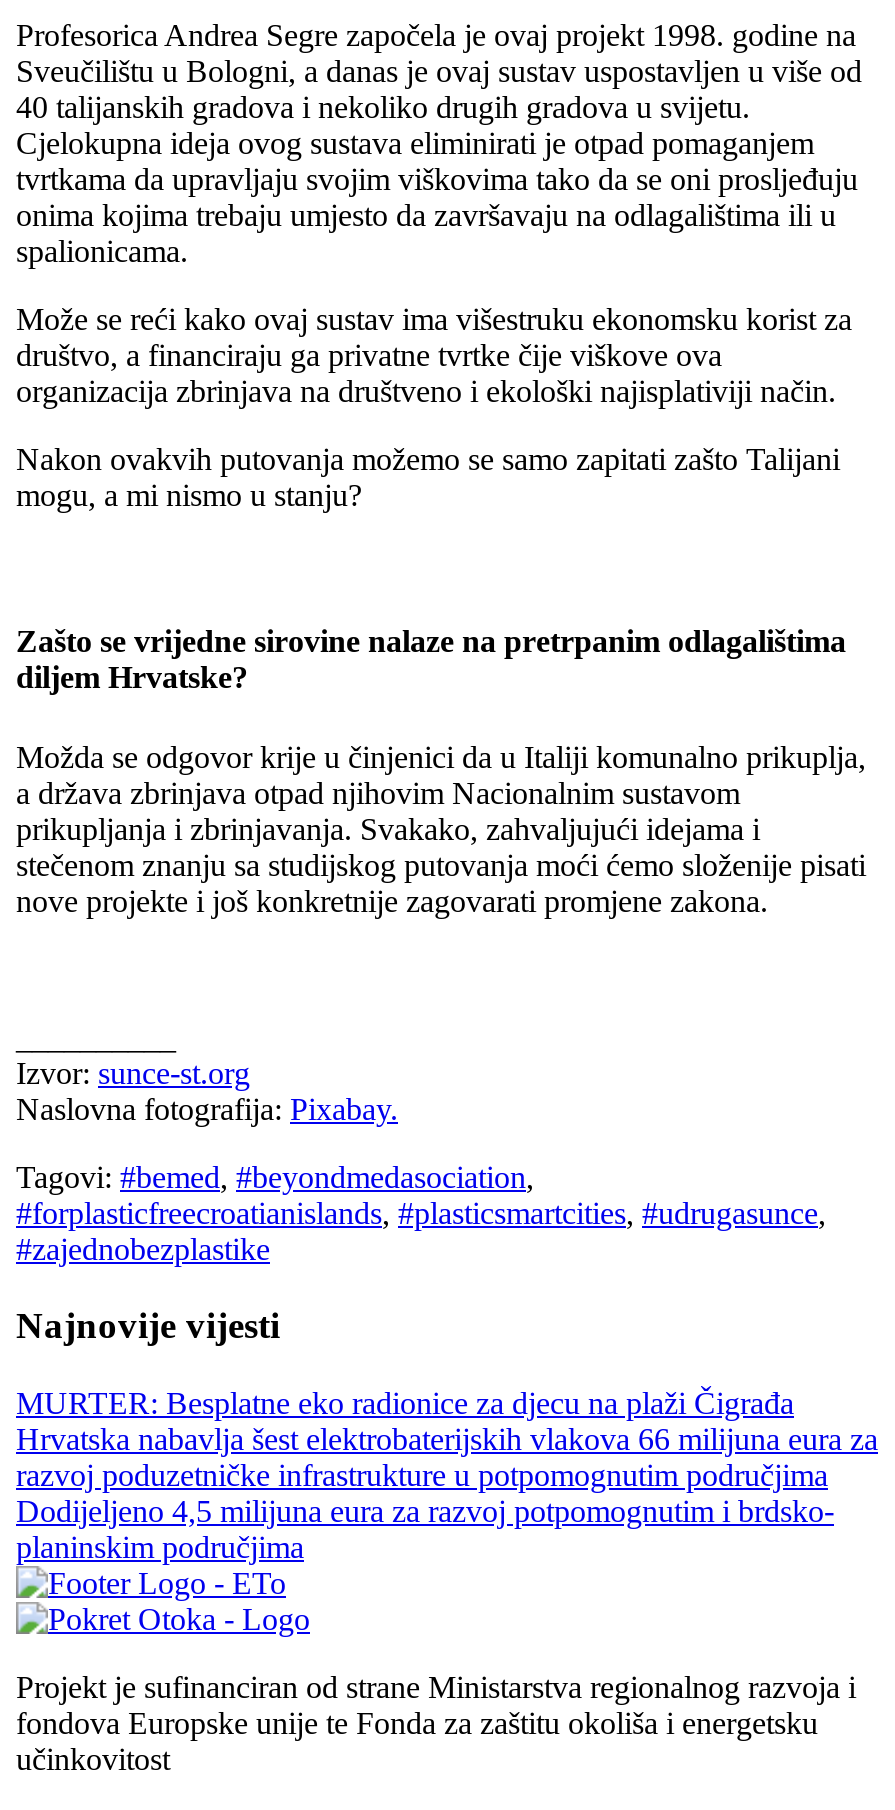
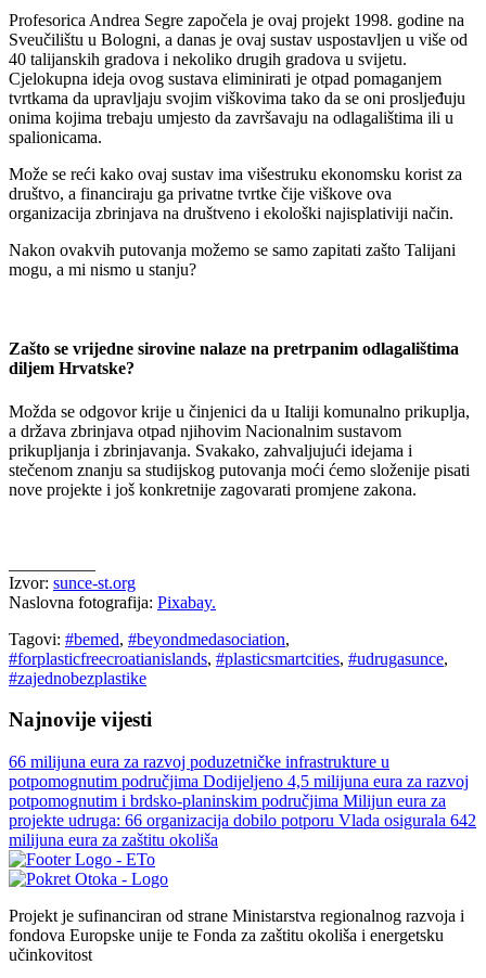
[16,1386,878,1564] MURTER: Besplatne eko radionice za djecu na plaži Čigrađa | Hrvatska nabavlja šest elektrobaterijskih vlakova 66 milijuna eura za | razvoj poduzetničke infrastrukture u potpomognutim područjima | Dodijeljeno 4,5 milijuna eura za razvoj potpomognutim i brdsko- | planinskim područjima -> [9,752,476,849] 66 milijuna eura za razvoj poduzetničke infrastrukture u | potpomognutim područjima Dodijeljeno 4,5 milijuna eura za razvoj | potpomognutim i brdsko-planinskim područjima Milijun eura za | projekte udruga: 66 organizacija dobilo potporu Vlada osigurala 642 | milijuna eura za zaštitu okoliša

